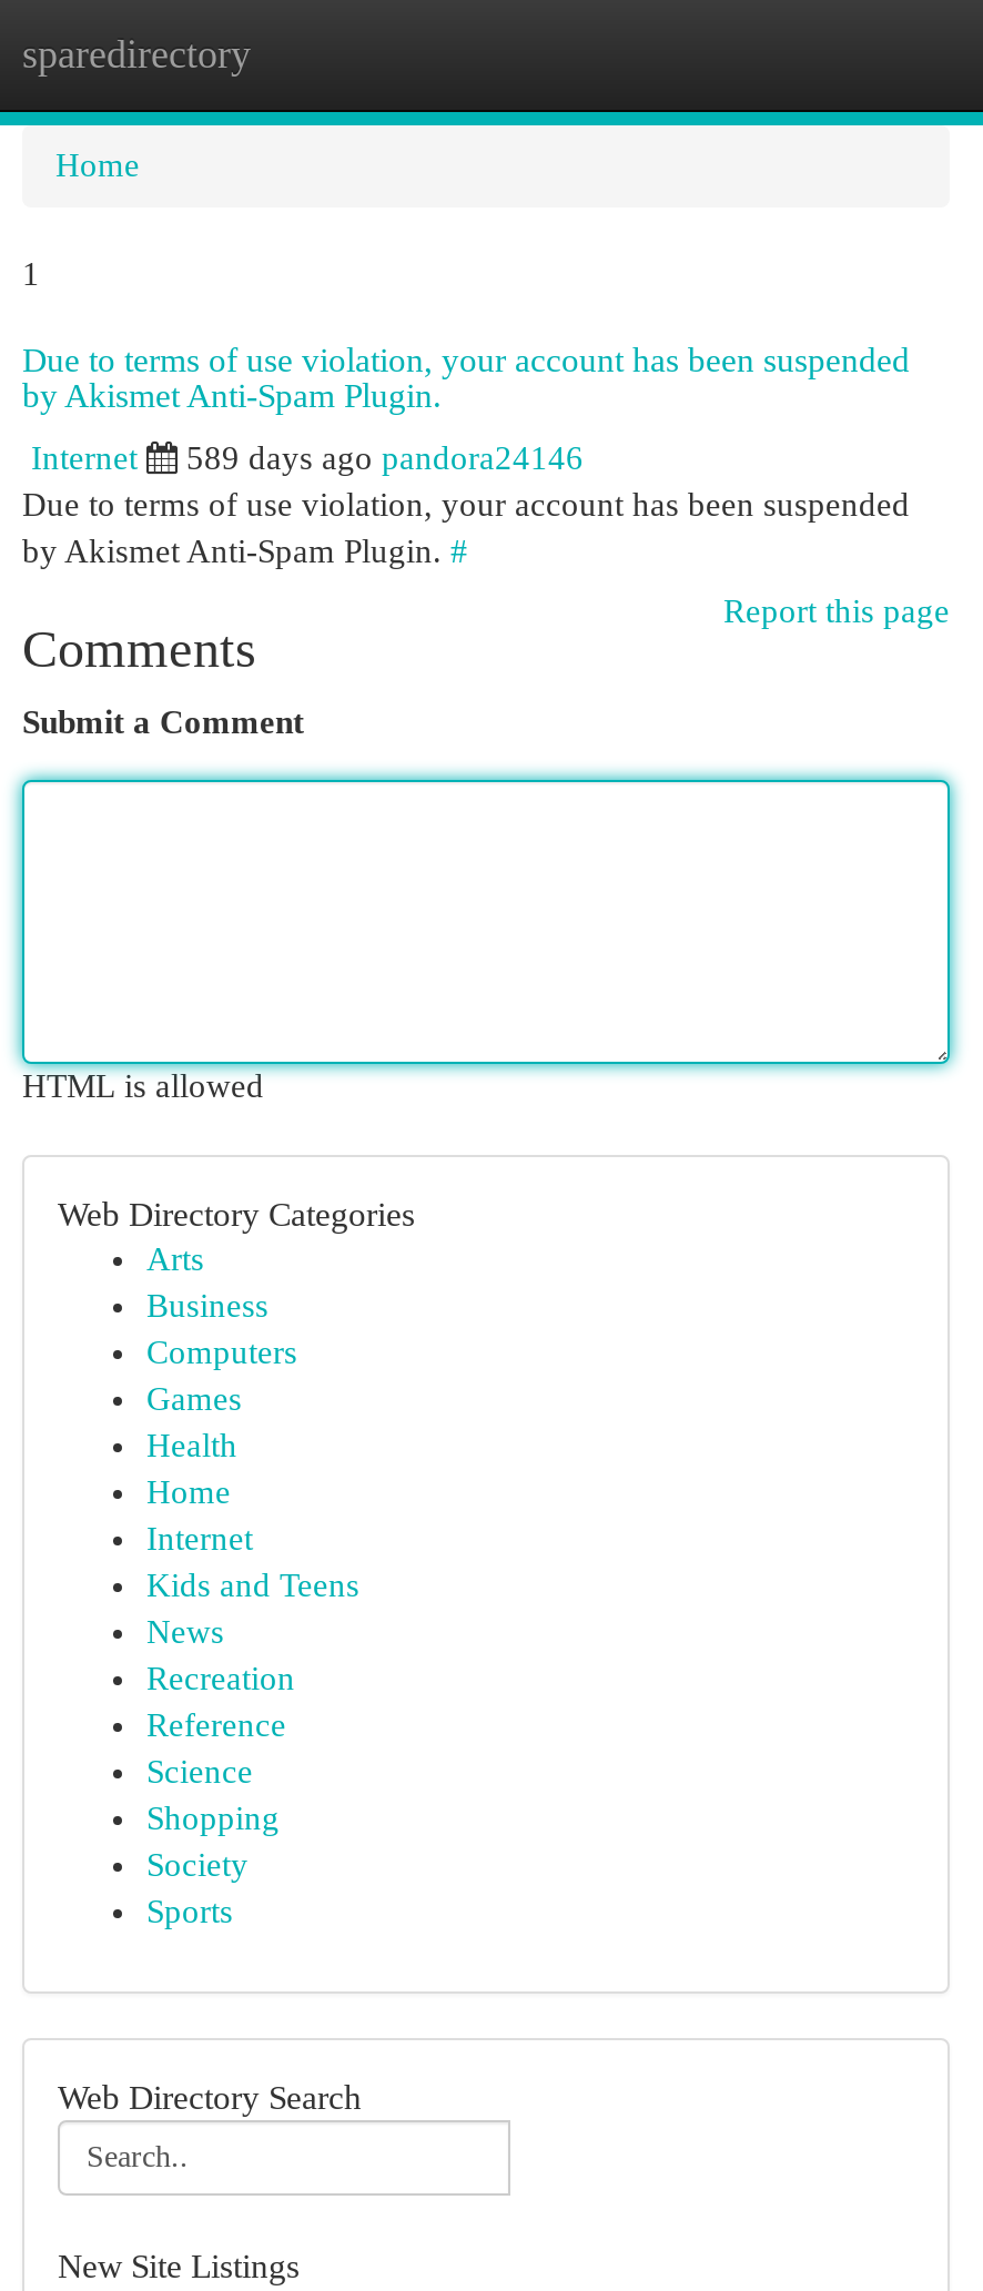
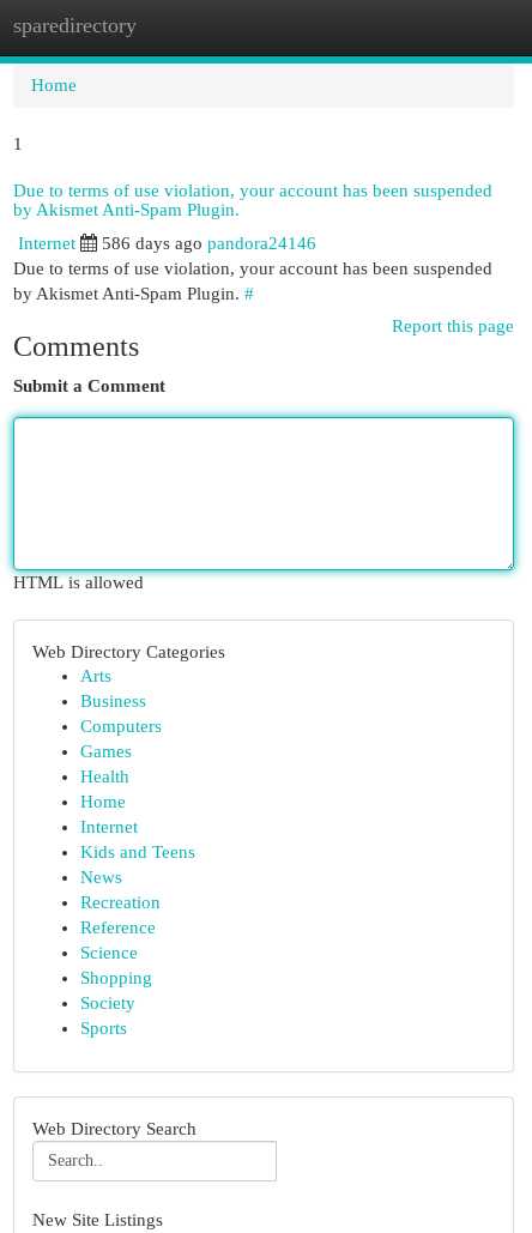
[186,440,584,476] 589 days ago pandora24146 -> [102,234,316,253] 586 days ago pandora24146

